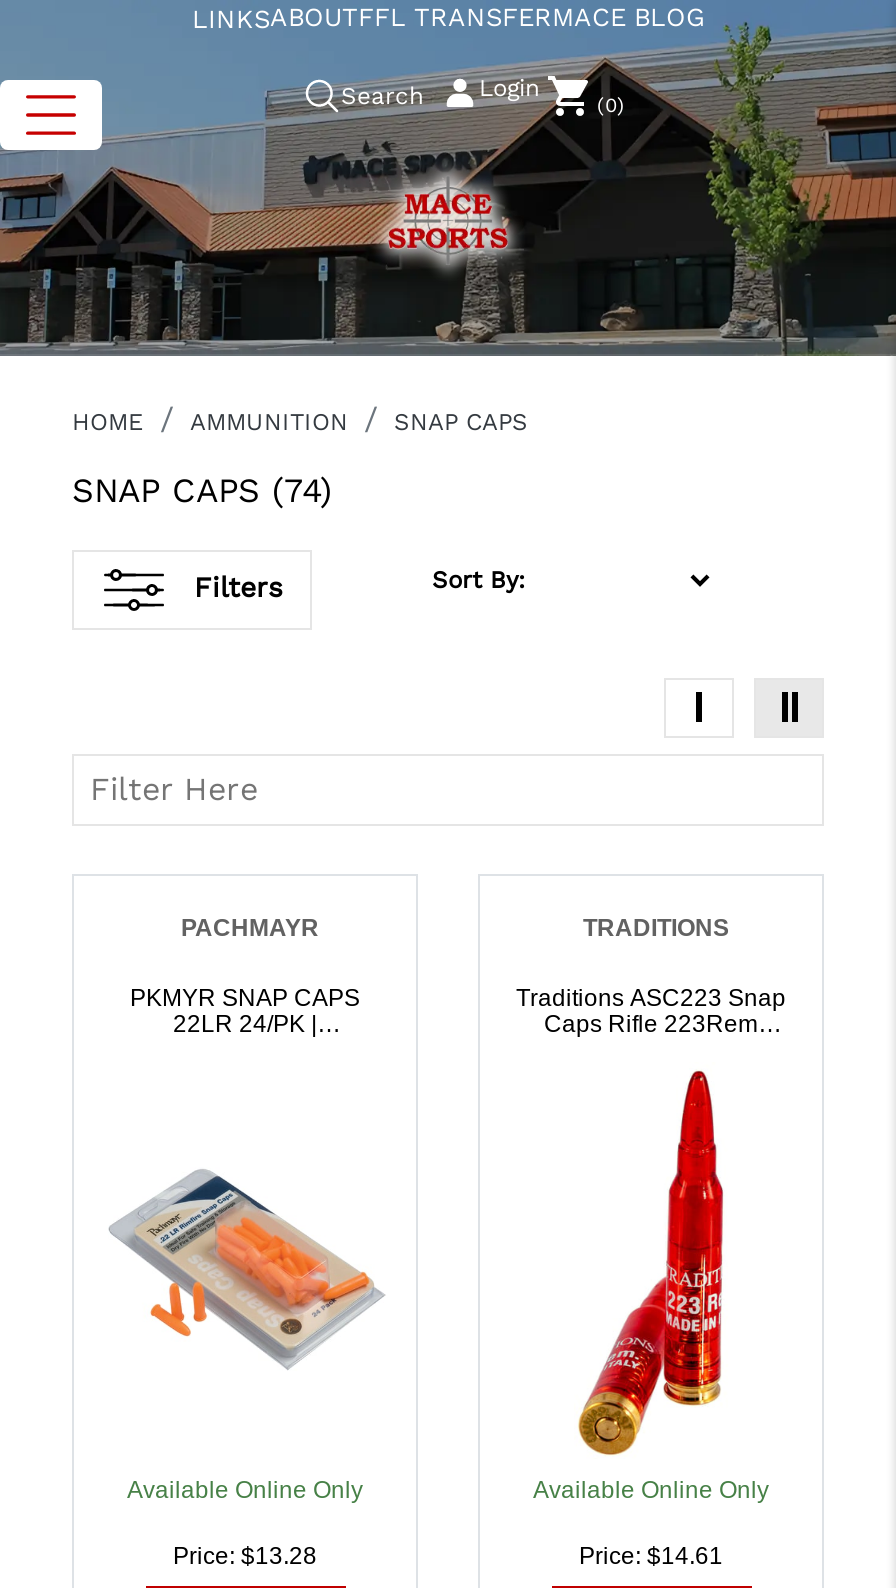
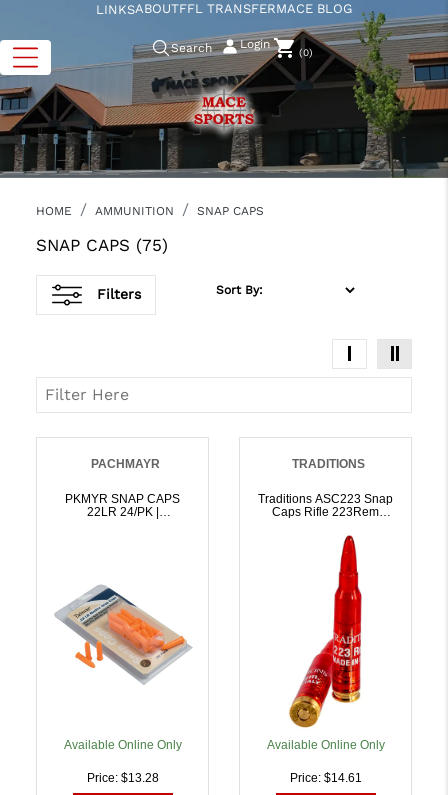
[72,470,332,510] SNAP CAPS (74) -> [36,235,168,255] SNAP CAPS (75)

